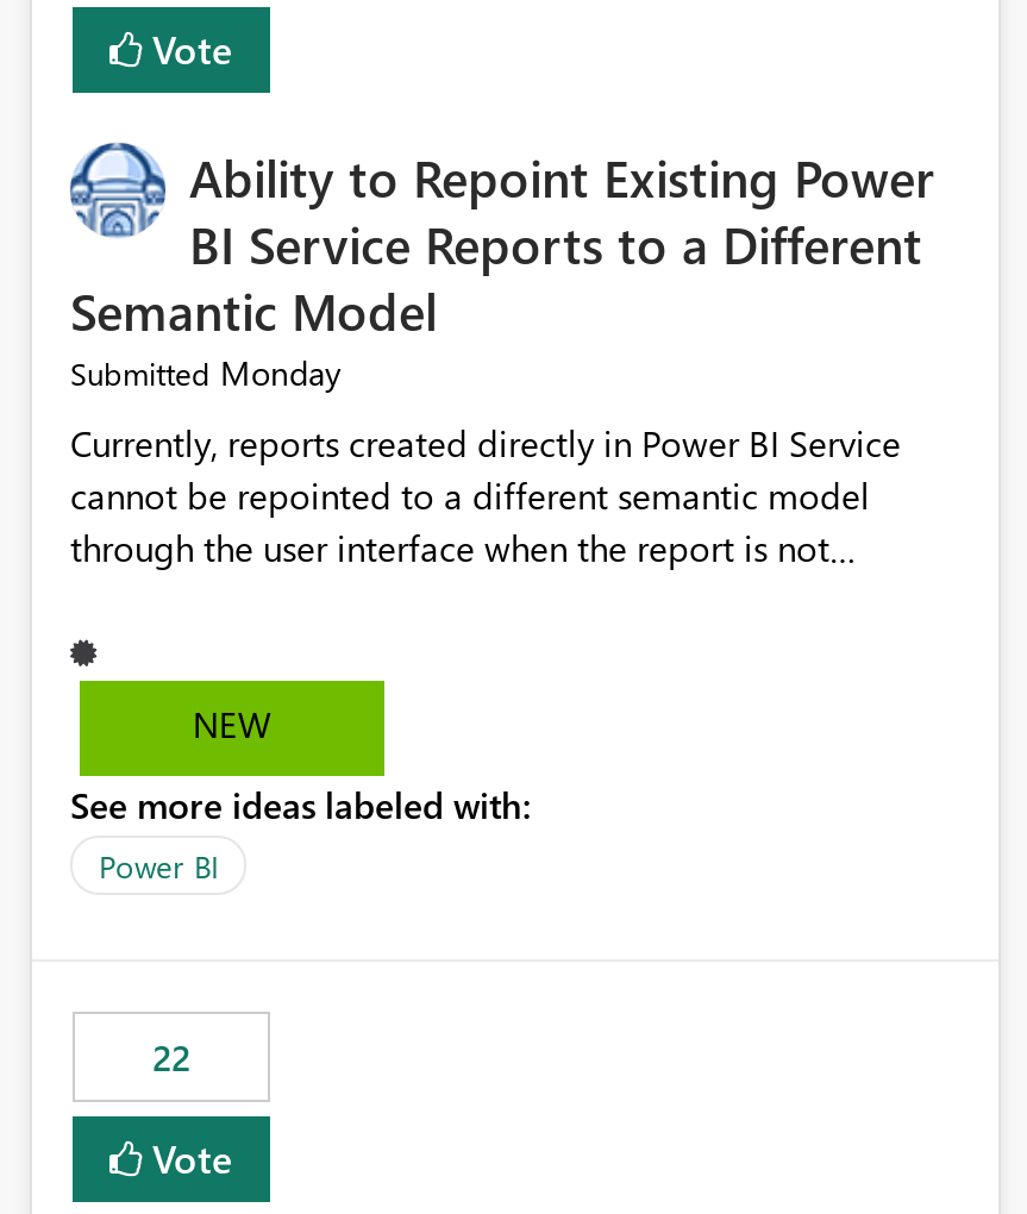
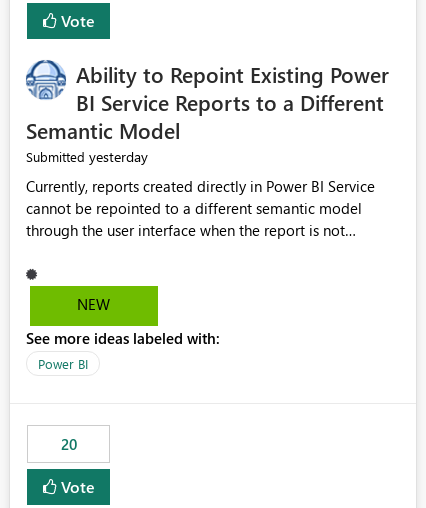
[70,351,342,396] Submitted Monday -> [26,147,148,166] Submitted yesterday
[152,1034,190,1082] 22 -> [60,434,76,454] 20

